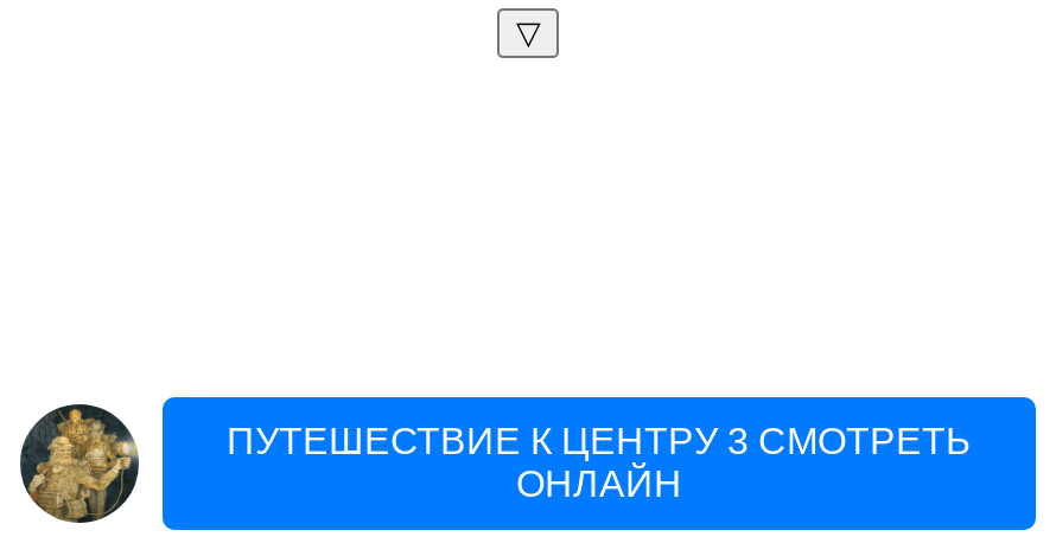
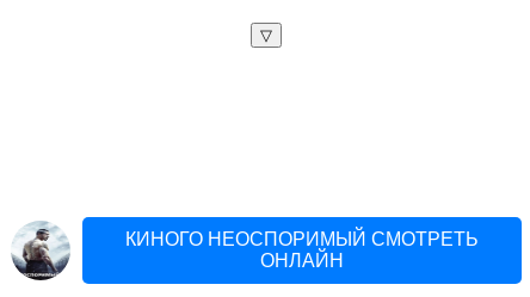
[18,403,139,524] [image] -> [11,222,69,280] [image]
[227,420,972,460] ПУТЕШЕСТВИЕ К ЦЕНТРУ 3 СМОТРЕТЬ -> [125,229,479,250] КИНОГО НЕОСПОРИМЫЙ СМОТРЕТЬ

